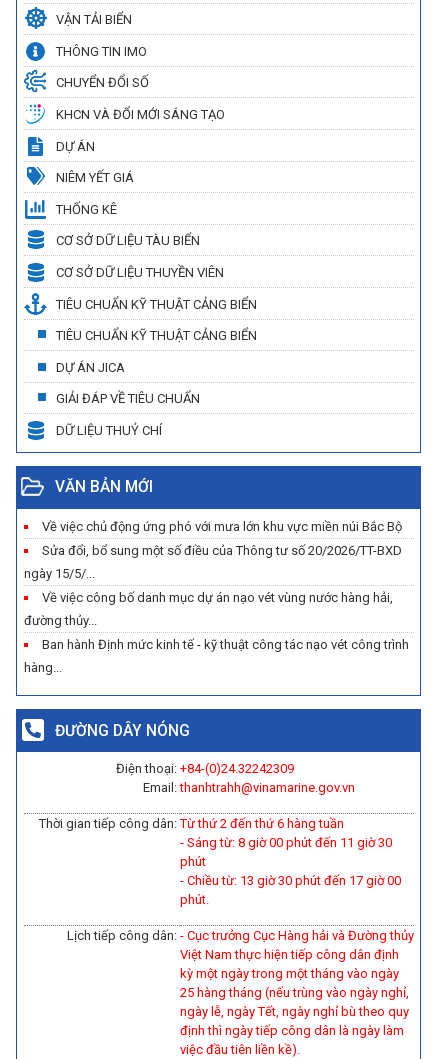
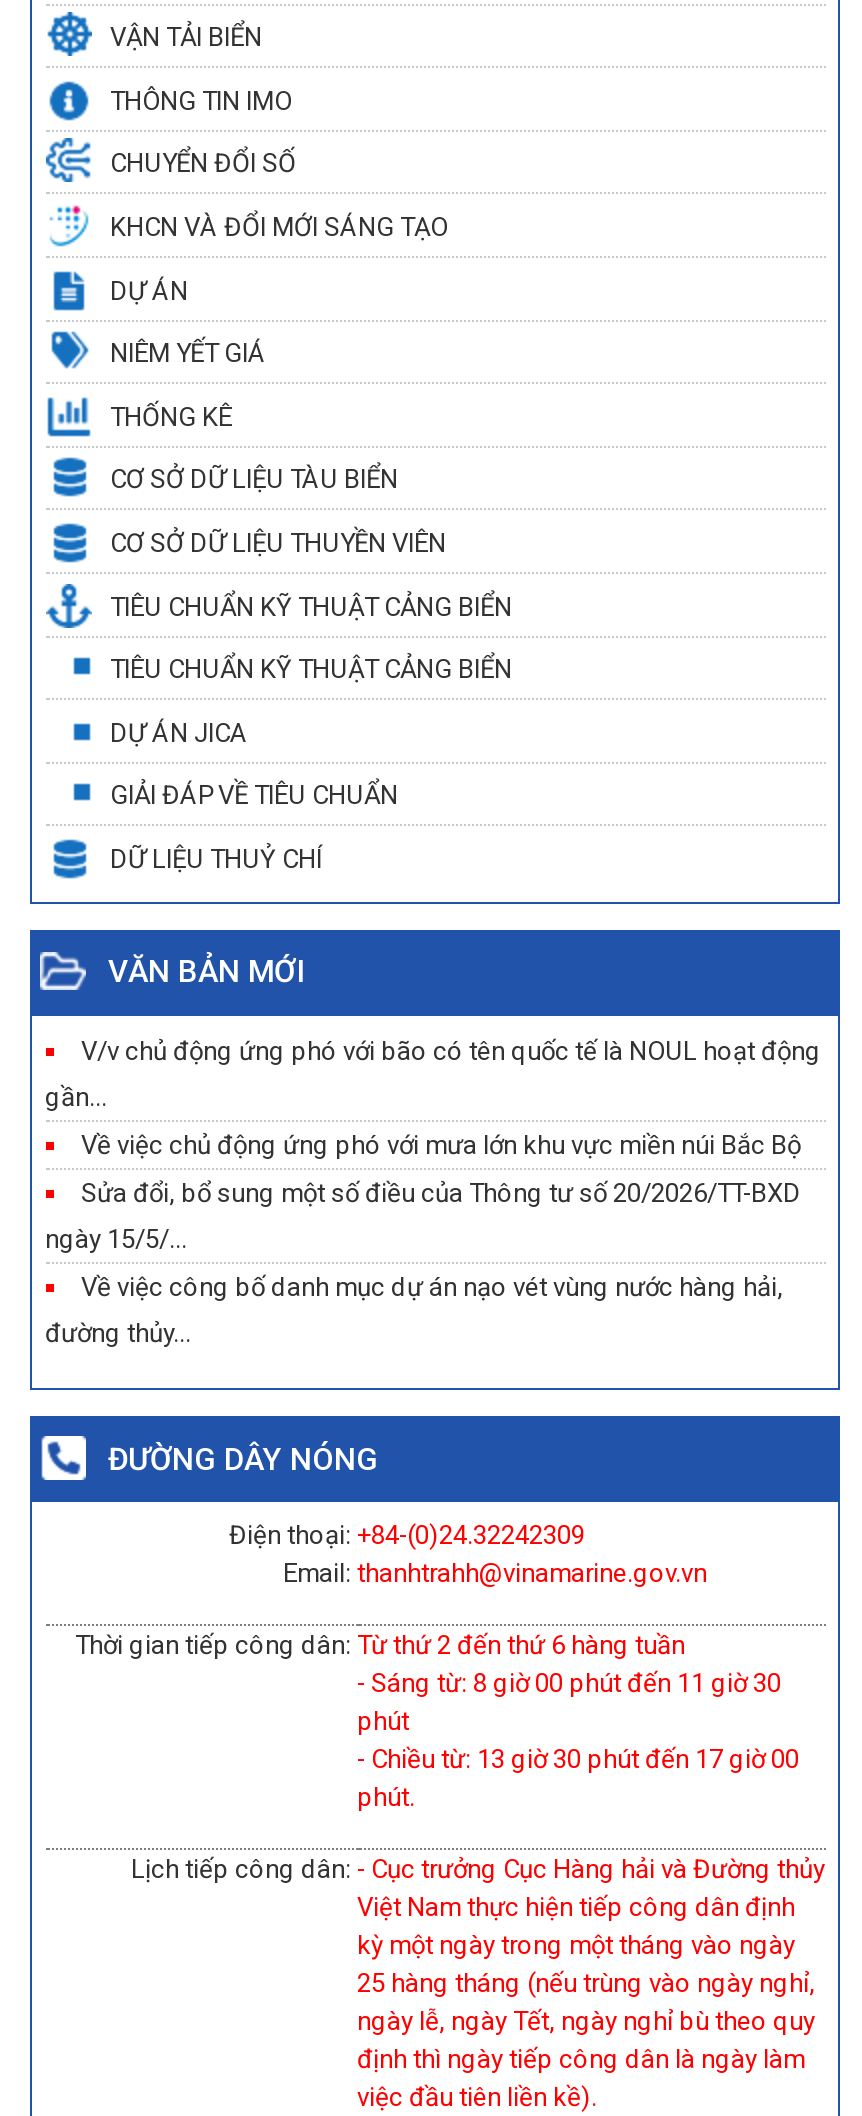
none -> [45,1036,821,1112] V/v chủ động ứng phó với bão có tên quốc tế là NOUL hoạt động | gần...
moved [23,519,401,628] -> [45,1130,801,1348]: Về việc chủ động ứng phó với mưa lớn khu vực miền núi Bắc Bộ | Sửa đổi, bổ sung một số điều của Thông tư số 20/2026/TT-BXD | ngày 15/5/... | Về việc công bố danh mục dự án nạo vét vùng nước hàng hải, | đường thủy...
[23,637,408,675] Ban hành Định mức kinh tế - kỹ thuật công tác nạo vét công trình | hàng... -> none

